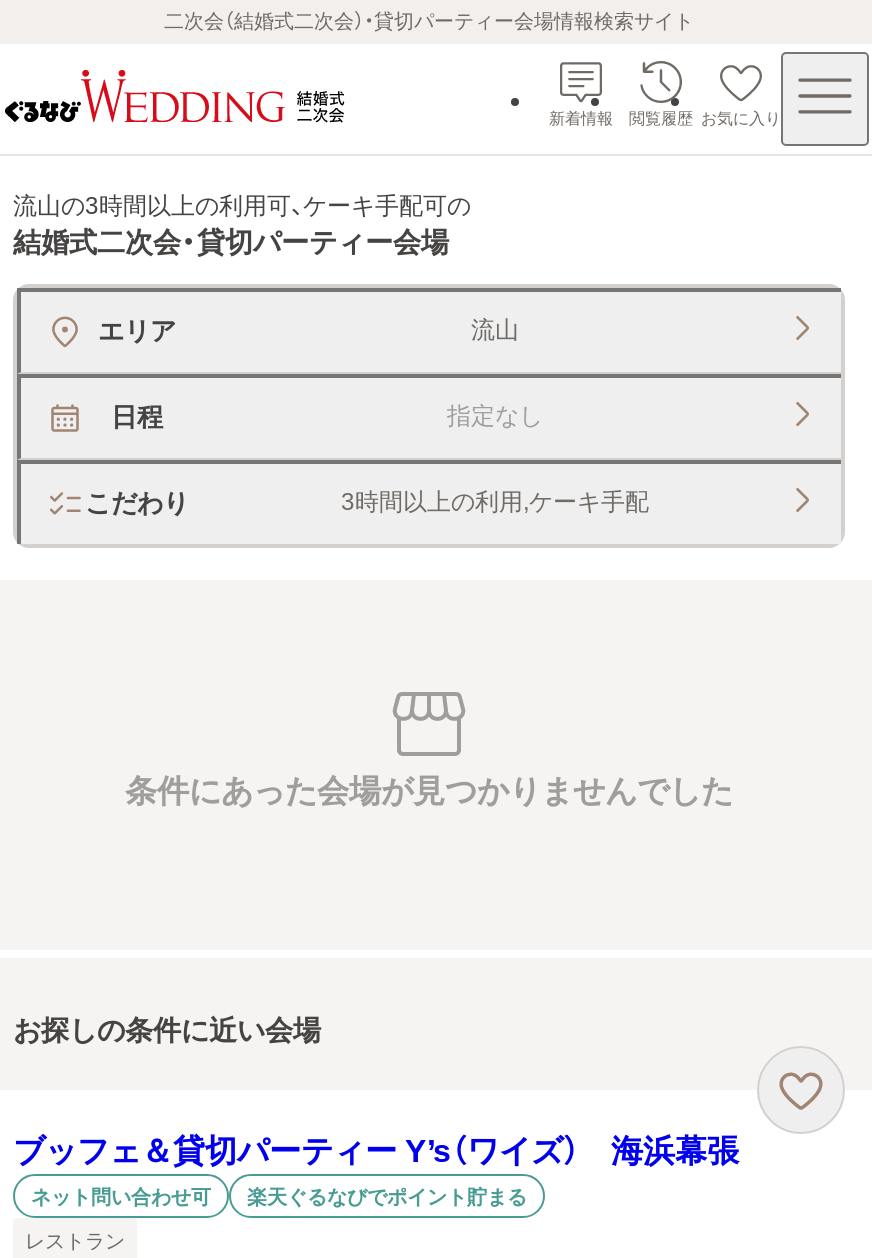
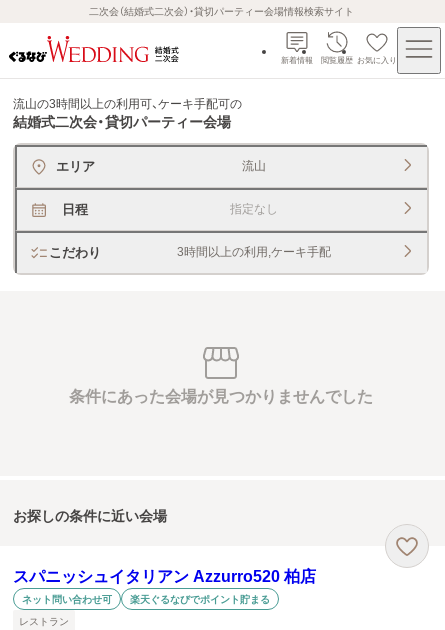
[13,1134,739,1168] ブッフェ＆貸切パーティー Y’s（ワイズ） 海浜幕張 -> [13,568,316,585] スパニッシュイタリアン Azzurro520 柏店

